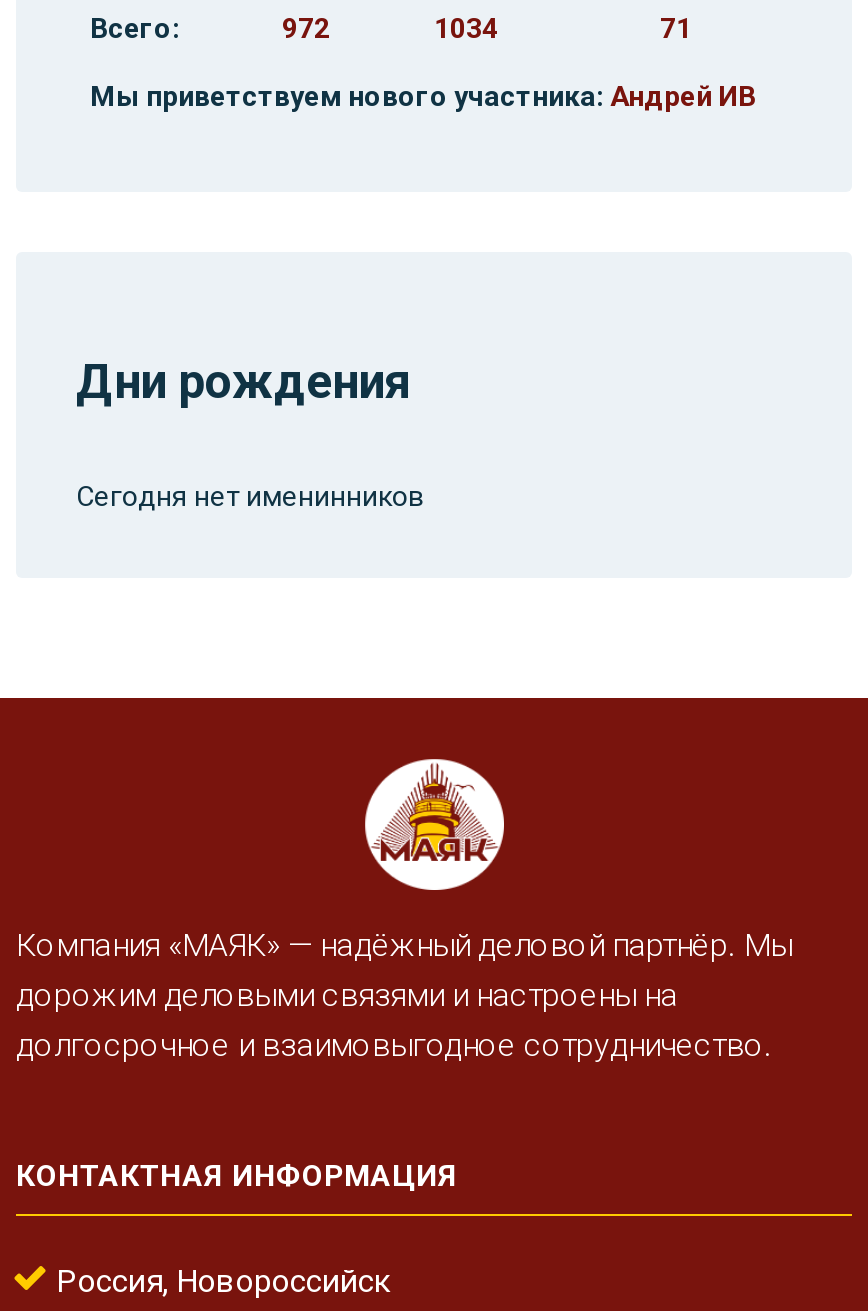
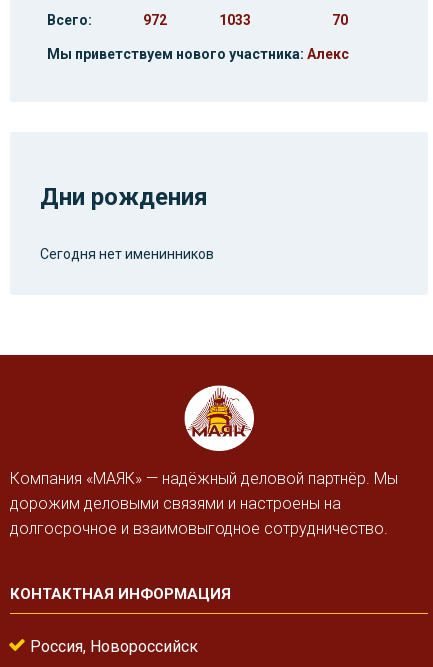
[434,11,692,43] 1034 | 71 -> [219,12,348,28] 1033 | 70
[90,79,756,111] Мы приветствуем нового участника: Андрей ИВ -> [47,46,349,62] Мы приветствуем нового участника: Алекс

